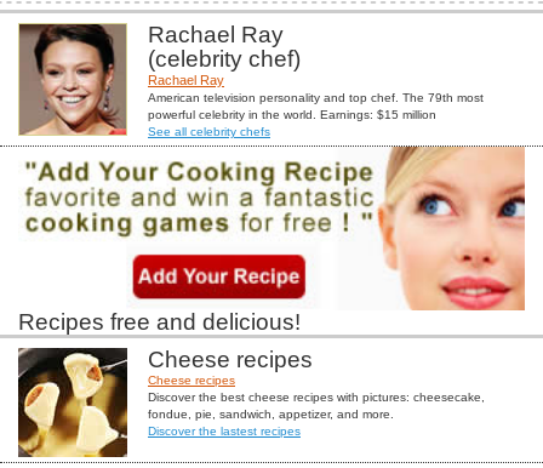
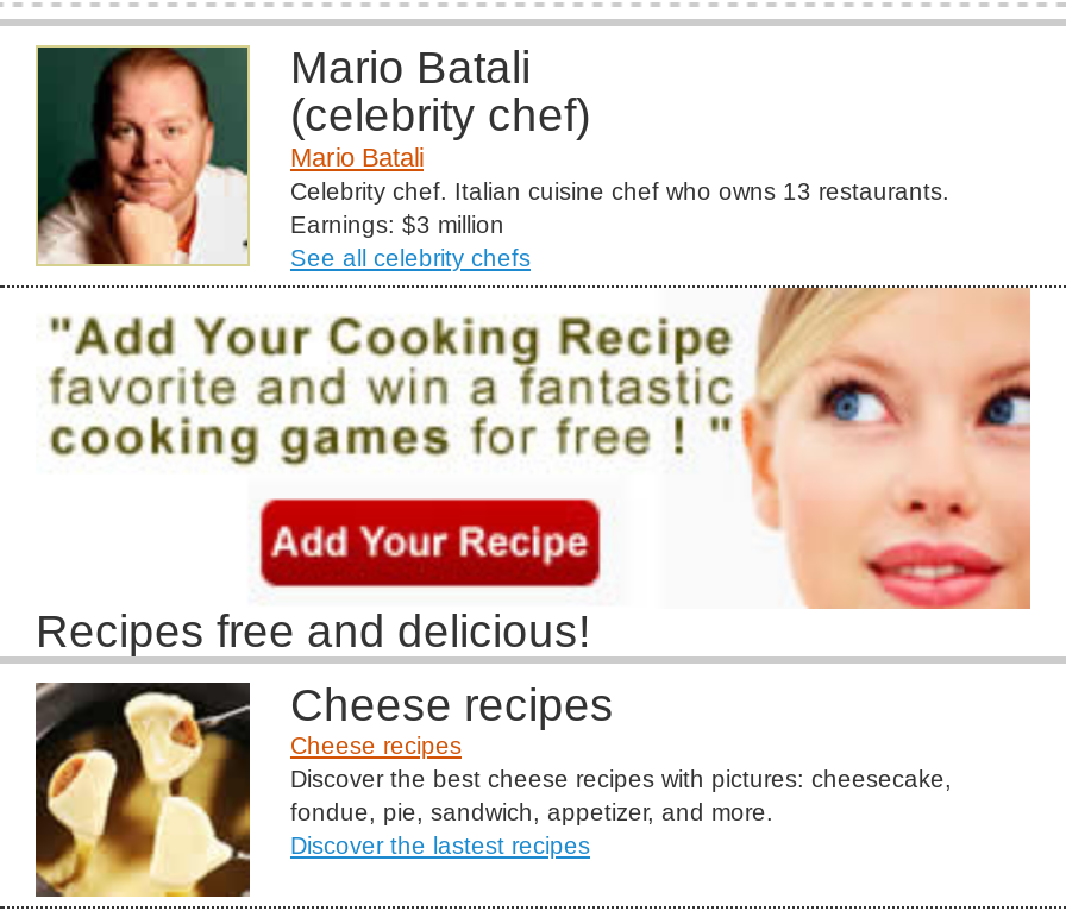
[18,21,284,136] [image] | Rachael Ray -> [36,42,531,266] [image] | Mario Batali
[148,72,484,121] Rachael Ray | American television personality and top chef. The 79th most | powerful celebrity in the world. Earnings: $15 million -> [290,142,949,237] Mario Batali | Celebrity chef. Italian cuisine chef who owns 13 restaurants. | Earnings: $3 million

